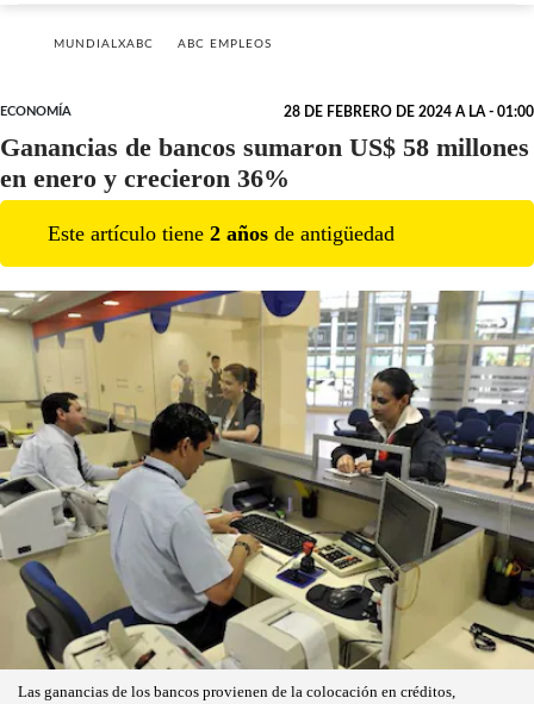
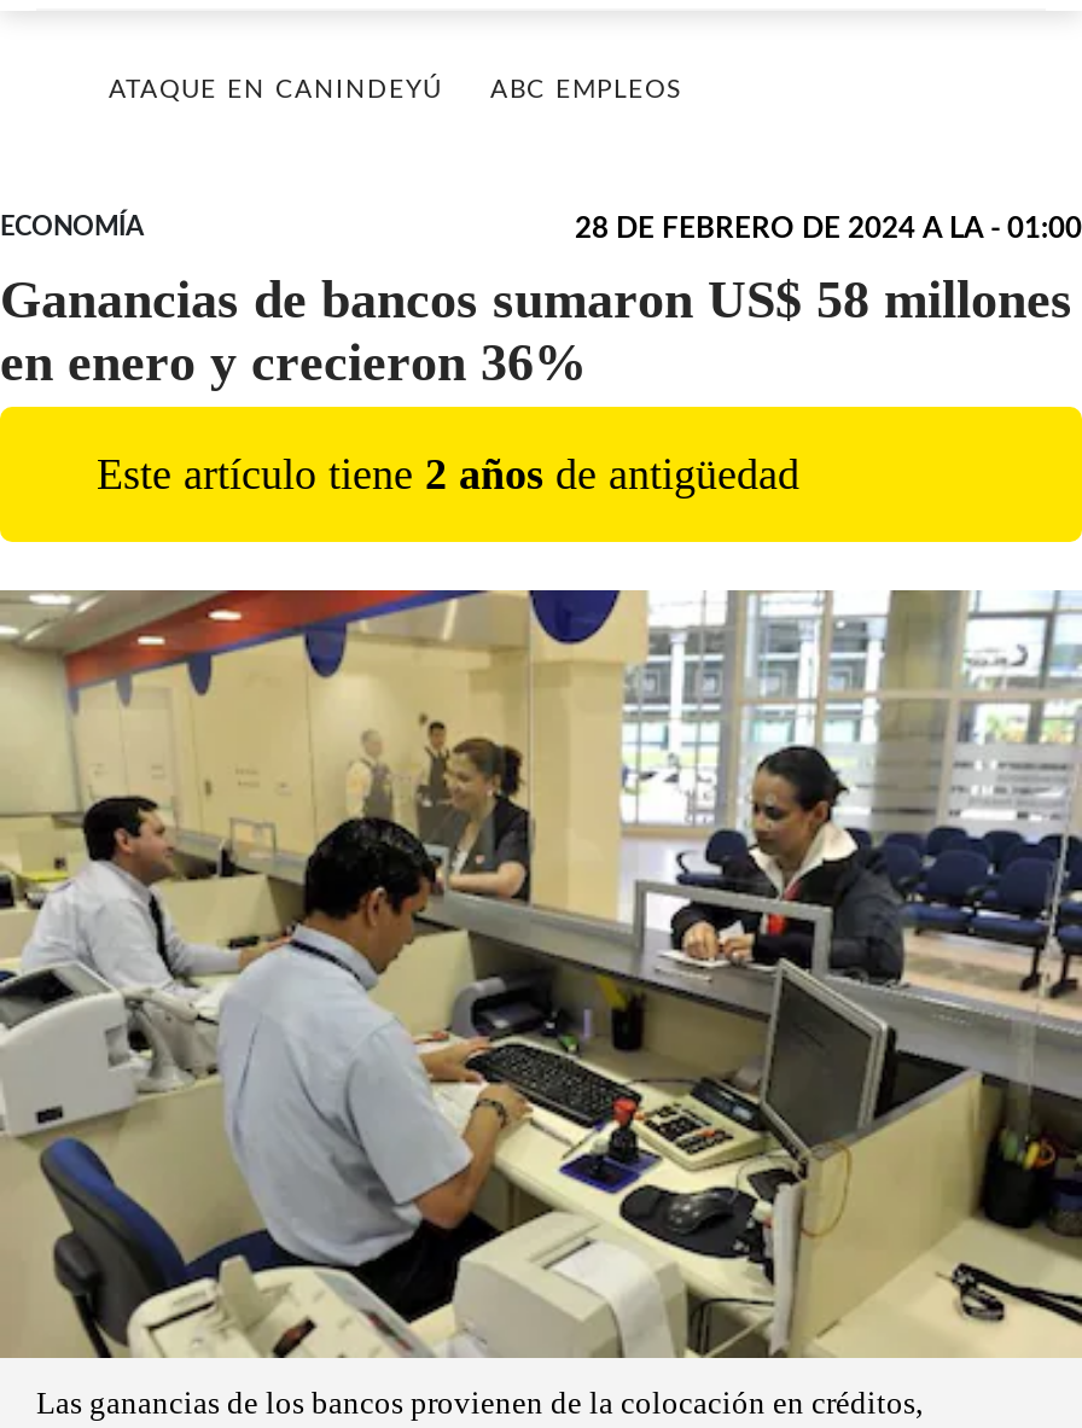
[54,38,154,50] MUNDIALXABC -> [109,78,442,103] ATAQUE EN CANINDEYÚ

